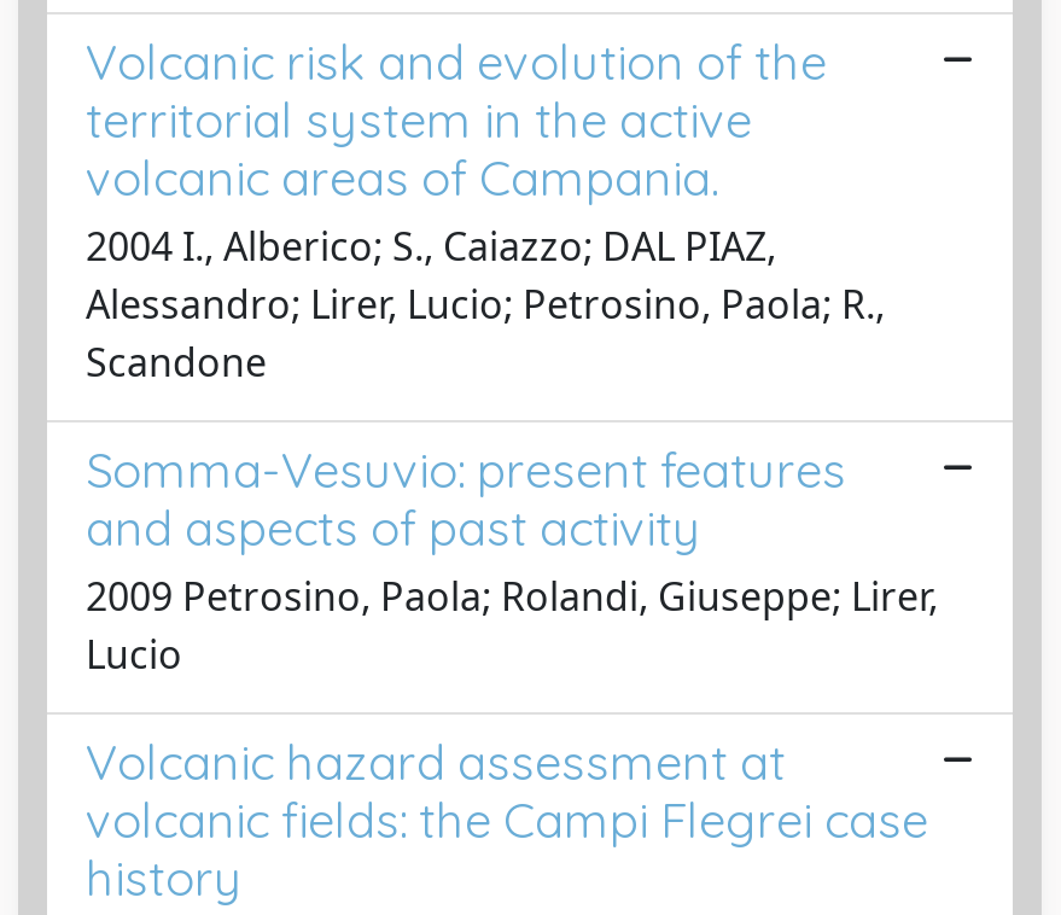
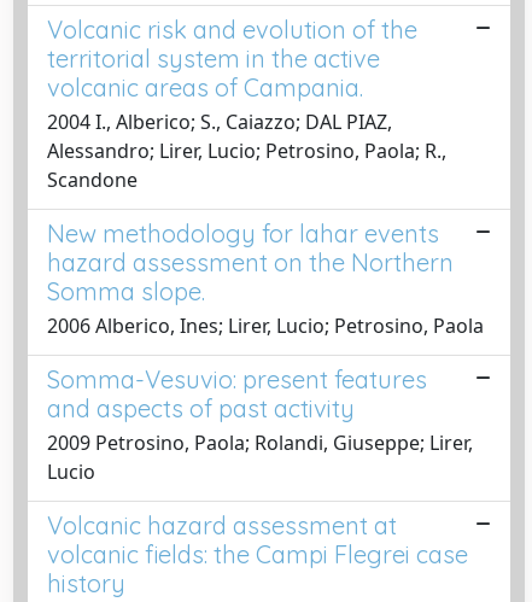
none -> [47,218,484,339] New methodology for lahar events | hazard assessment on the Northern | Somma slope. | 2006 Alberico, Ines; Lirer, Lucio; Petrosino, Paola

